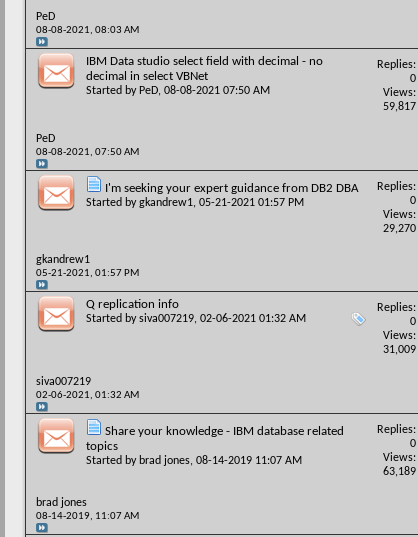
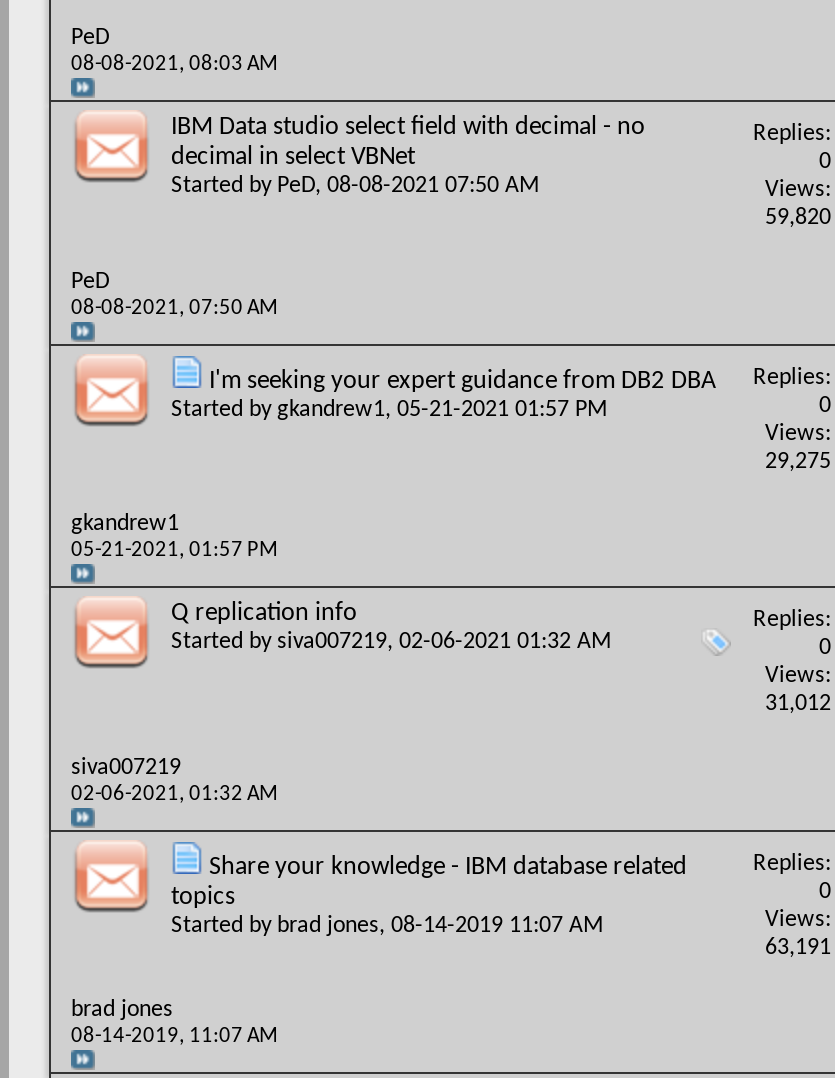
[383,101,416,113] 59,817 -> [765,206,831,230] 59,820
[383,223,416,235] 29,270 -> [765,449,831,473] 29,275
[383,344,416,356] 31,009 -> [765,692,831,716] 31,012
[383,465,416,477] 63,189 -> [765,935,831,959] 63,191

